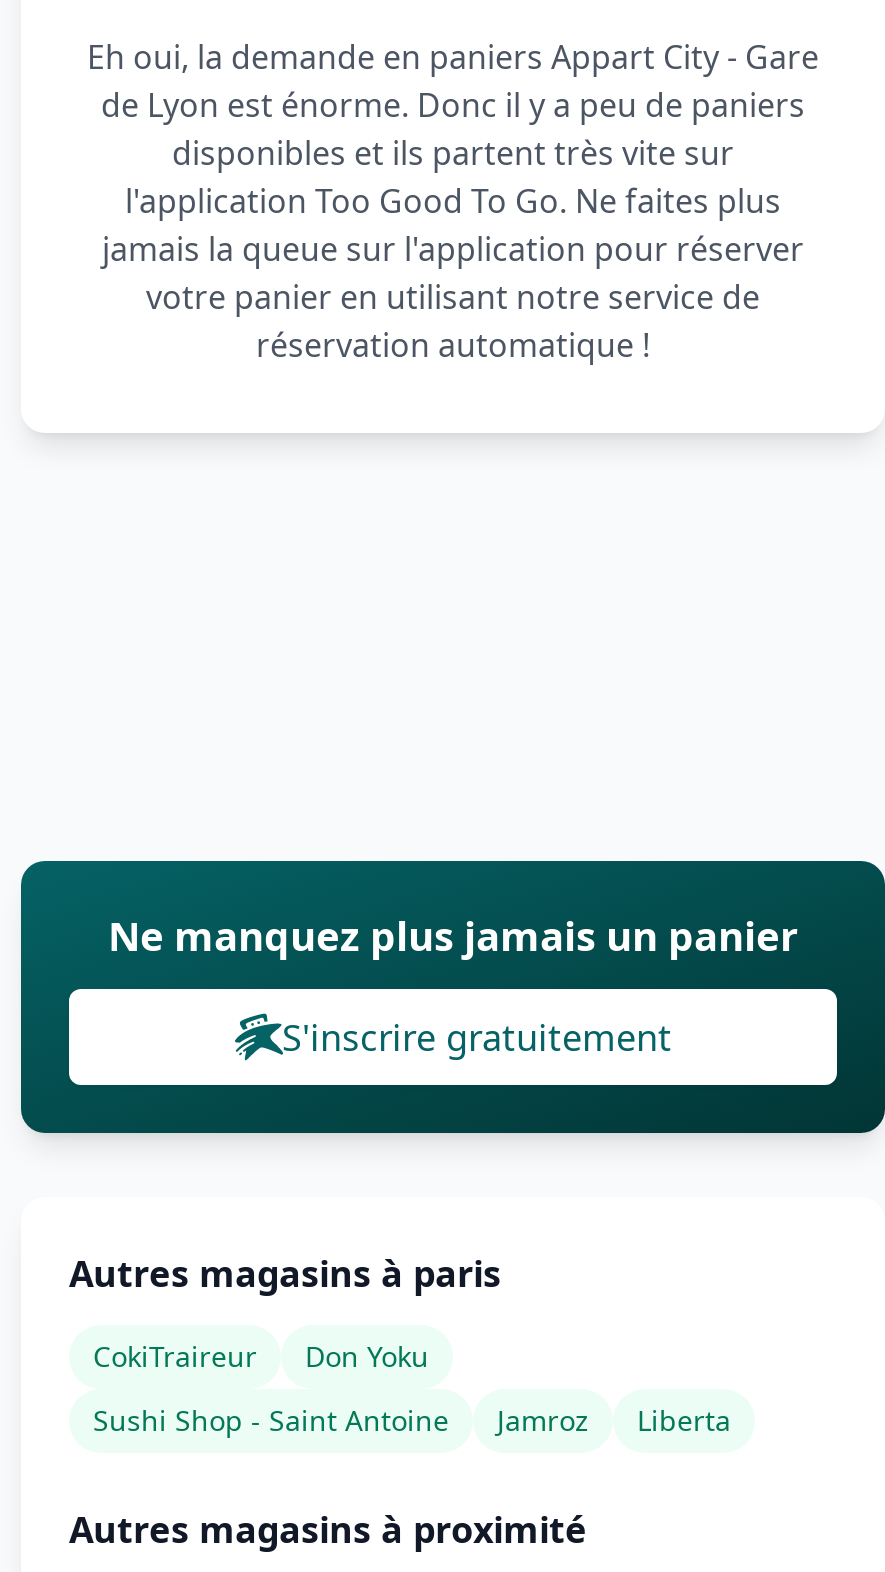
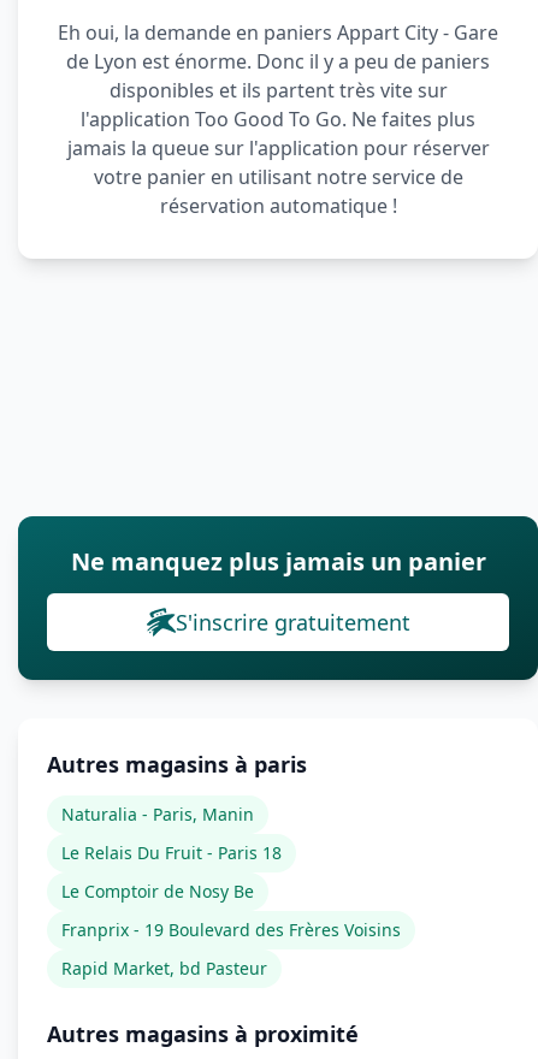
[93,1337,731,1439] CokiTraireur | Don Yoku | Sushi Shop - Saint Antoine | Jamroz | Liberta -> [61,803,401,980] Naturalia - Paris, Manin | Le Relais Du Fruit - Paris 18 | Le Comptoir de Nosy Be | Franprix - 19 Boulevard des Frères Voisins | Rapid Market, bd Pasteur

